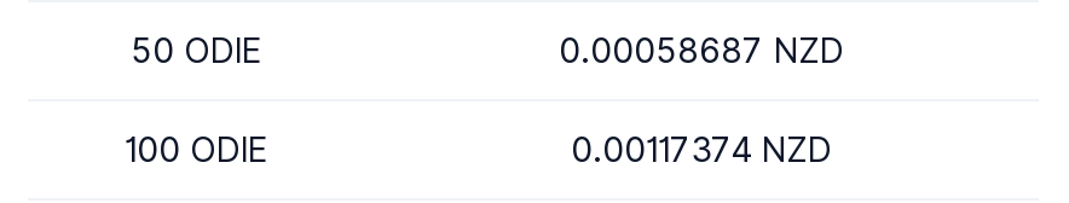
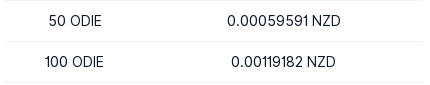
[559,29,844,70] 0.00058687 NZD -> [226,12,340,29] 0.00059591 NZD
[571,128,832,169] 0.00117374 NZD -> [231,53,336,70] 0.00119182 NZD

